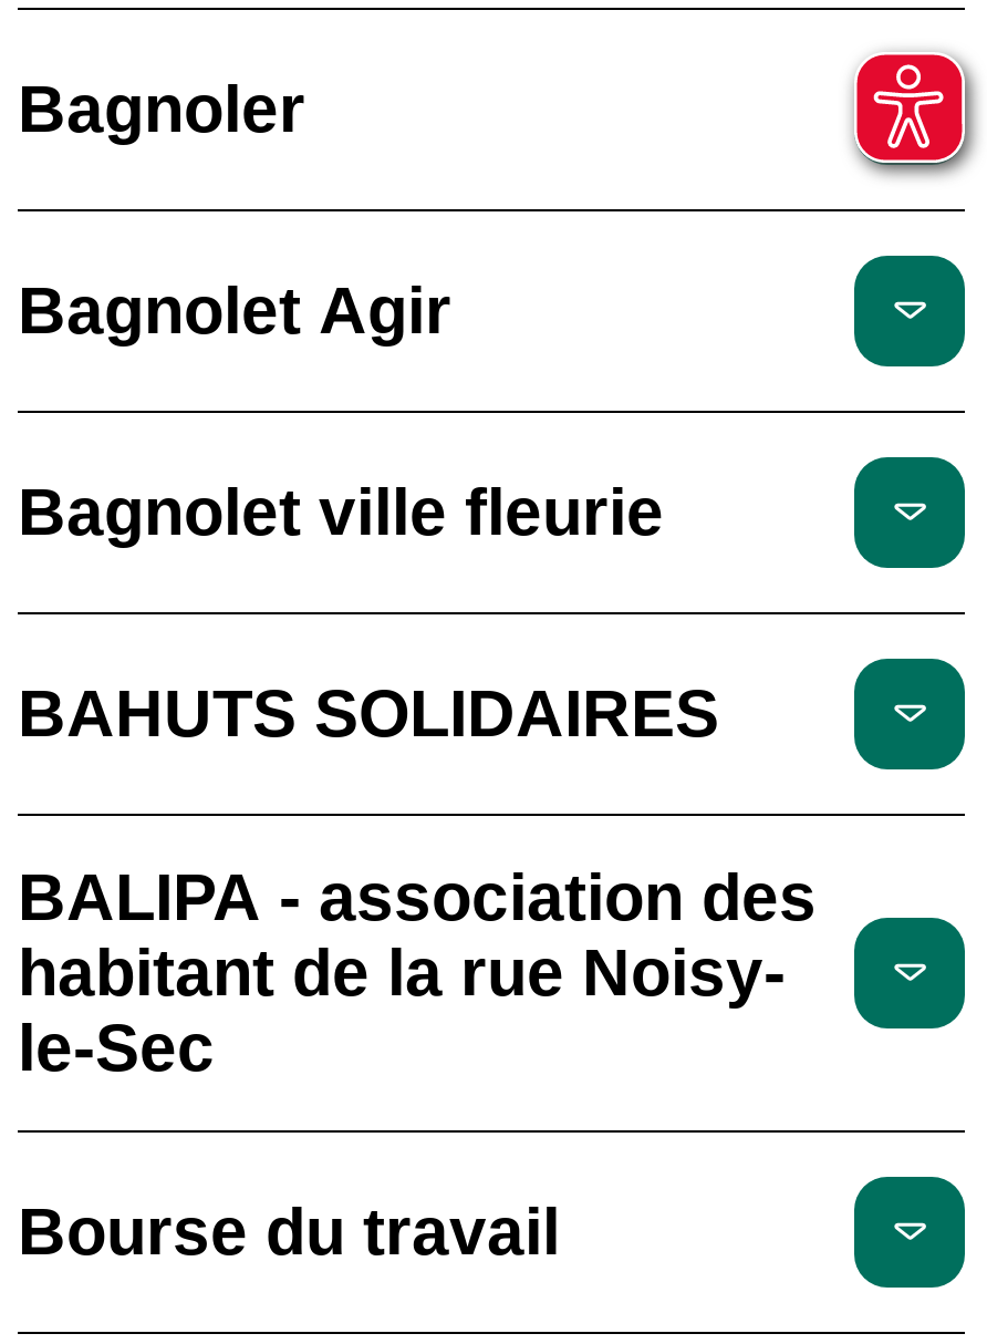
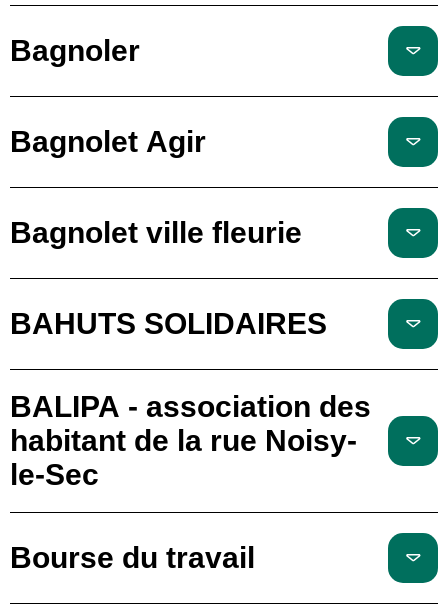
[854,52,978,178] [image] -> [387,25,443,81] [image]

